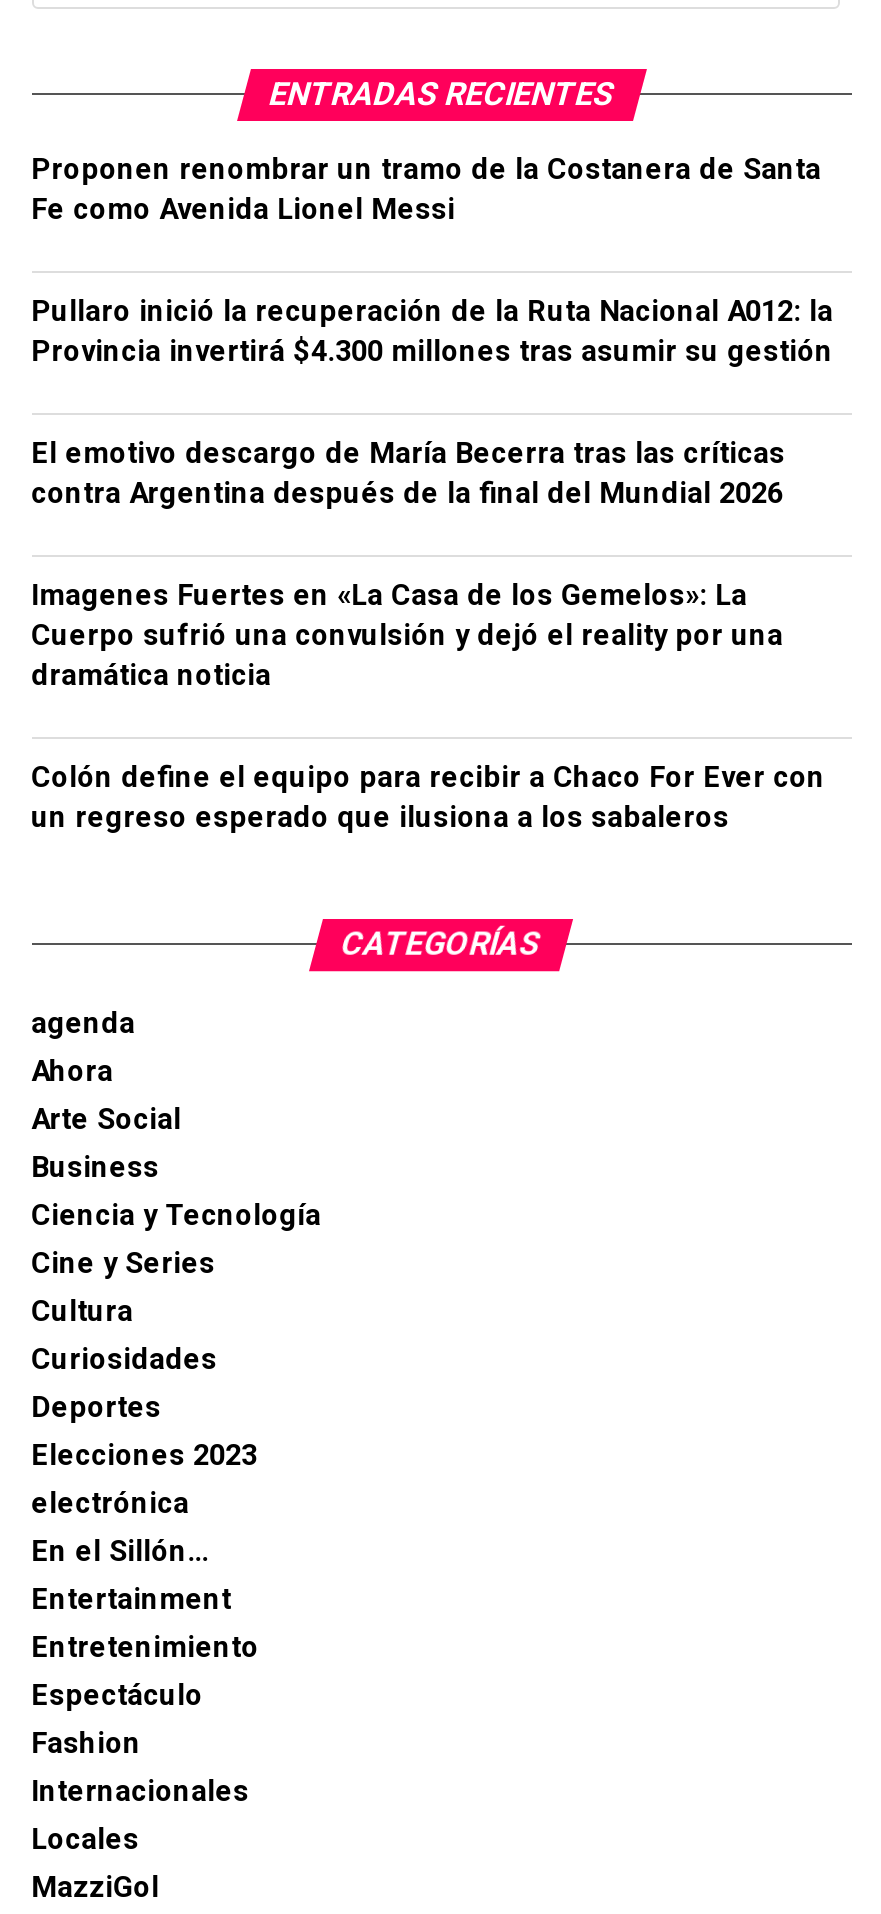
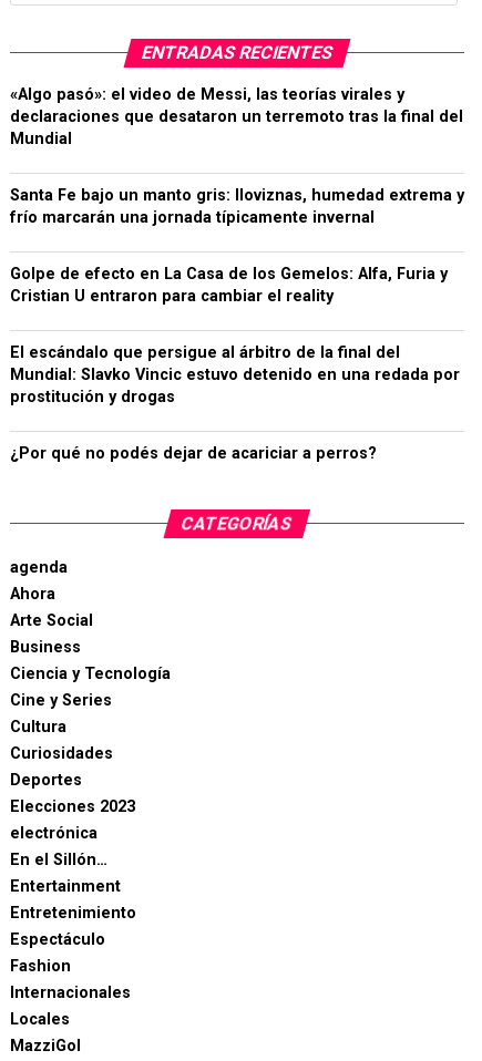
[31,153,821,227] Proponen renombrar un tramo de la Costanera de Santa | Fe como Avenida Lionel Messi -> [10,85,463,148] «Algo pasó»: el video de Messi, las teorías virales y | declaraciones que desataron un terremoto tras la final del | Mundial
[31,295,833,369] Pullaro inició la recuperación de la Ruta Nacional A012: la | Provincia invertirá $4.300 millones tras asumir su gestión -> [10,186,464,227] Santa Fe bajo un manto gris: lloviznas, humedad extrema y | frío marcarán una jornada típicamente invernal
[31,437,785,511] El emotivo descargo de María Becerra tras las críticas | contra Argentina después de la final del Mundial 2026 -> [10,265,447,306] Golpe de efecto en La Casa de los Gemelos: Alfa, Furia y | Cristian U entraron para cambiar el reality
[31,579,783,693] Imagenes Fuertes en «La Casa de los Gemelos»: La | Cuerpo sufrió una convulsión y dejó el reality por una | dramática noticia -> [10,343,460,406] El escándalo que persigue al árbitro de la final del | Mundial: Slavko Vincic estuvo detenido en una redada por | prostitución y drogas
[31,761,825,835] Colón define el equipo para recibir a Chaco For Ever con | un regreso esperado que ilusiona a los sabaleros -> [10,444,376,463] ¿Por qué no podés dejar de acariciar a perros?

